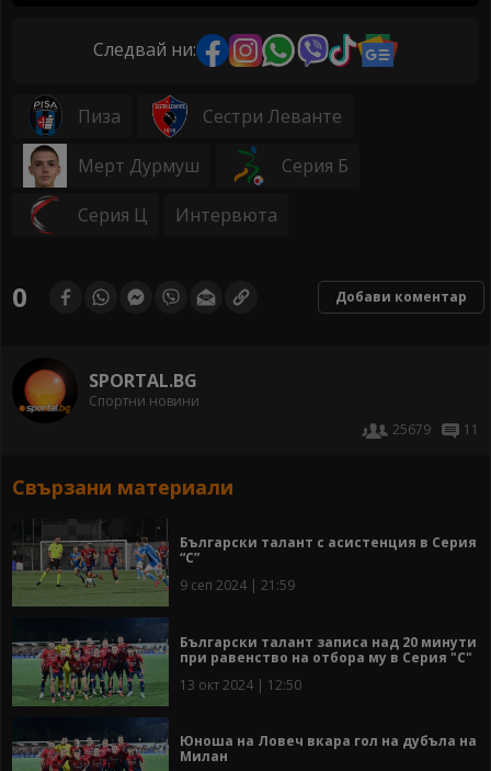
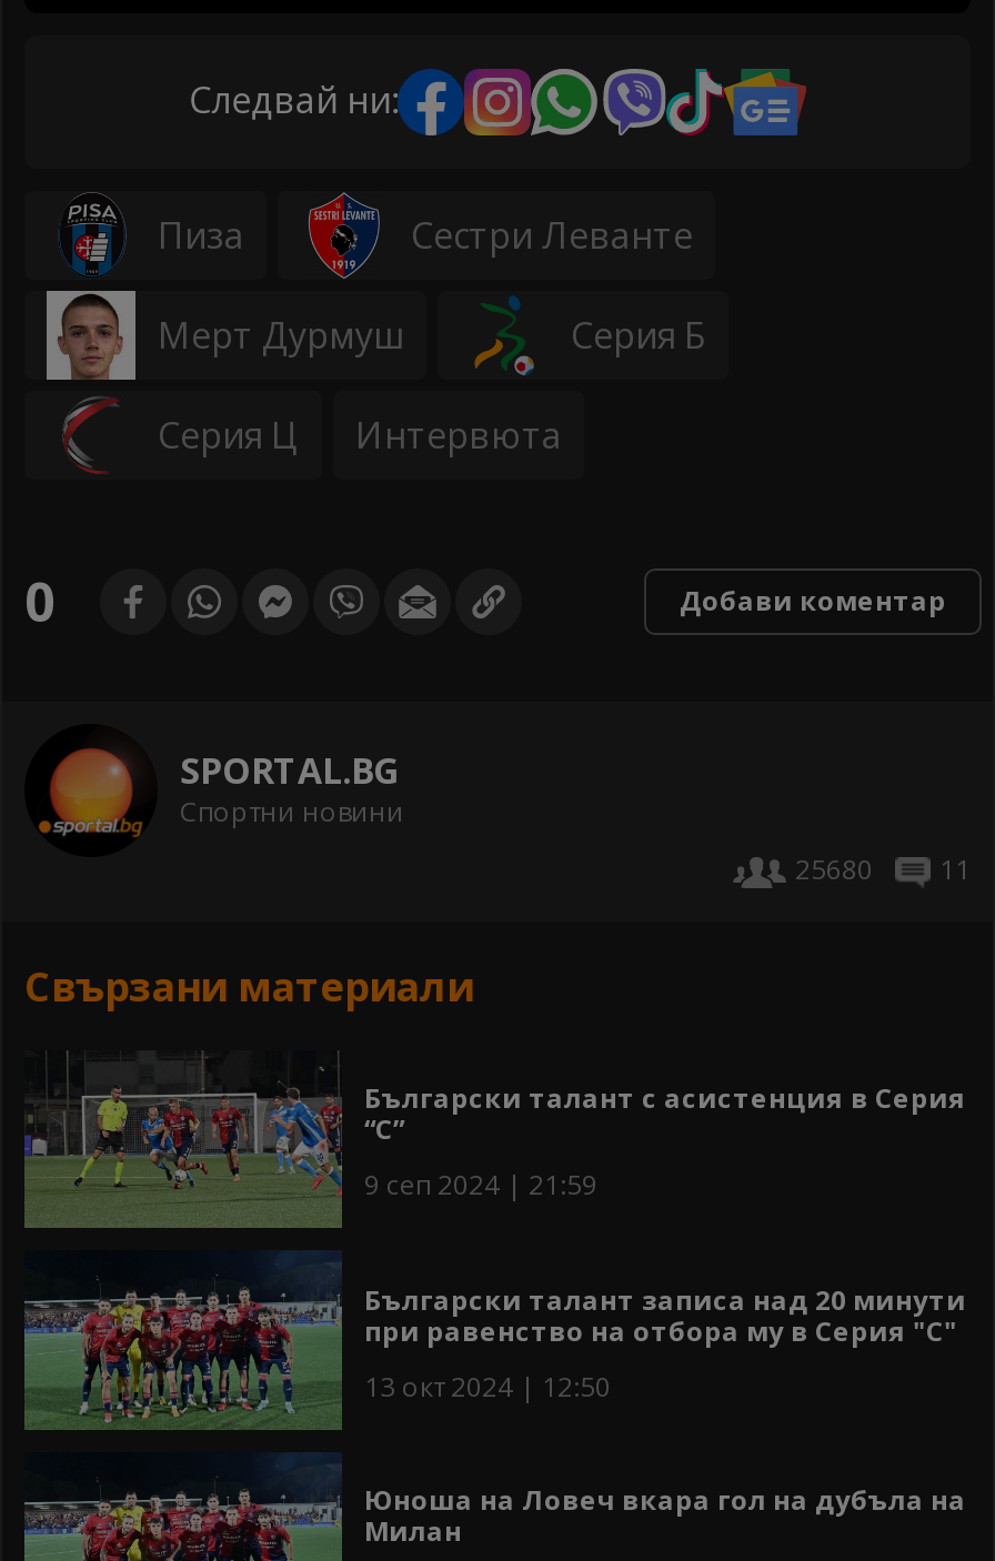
[392,419,479,438] 25679 11 -> [795,849,971,887] 25680 11

